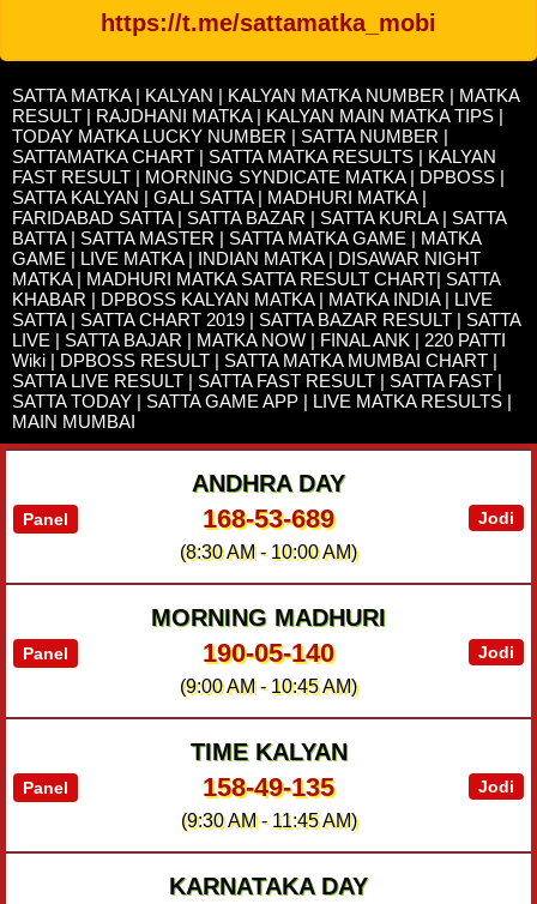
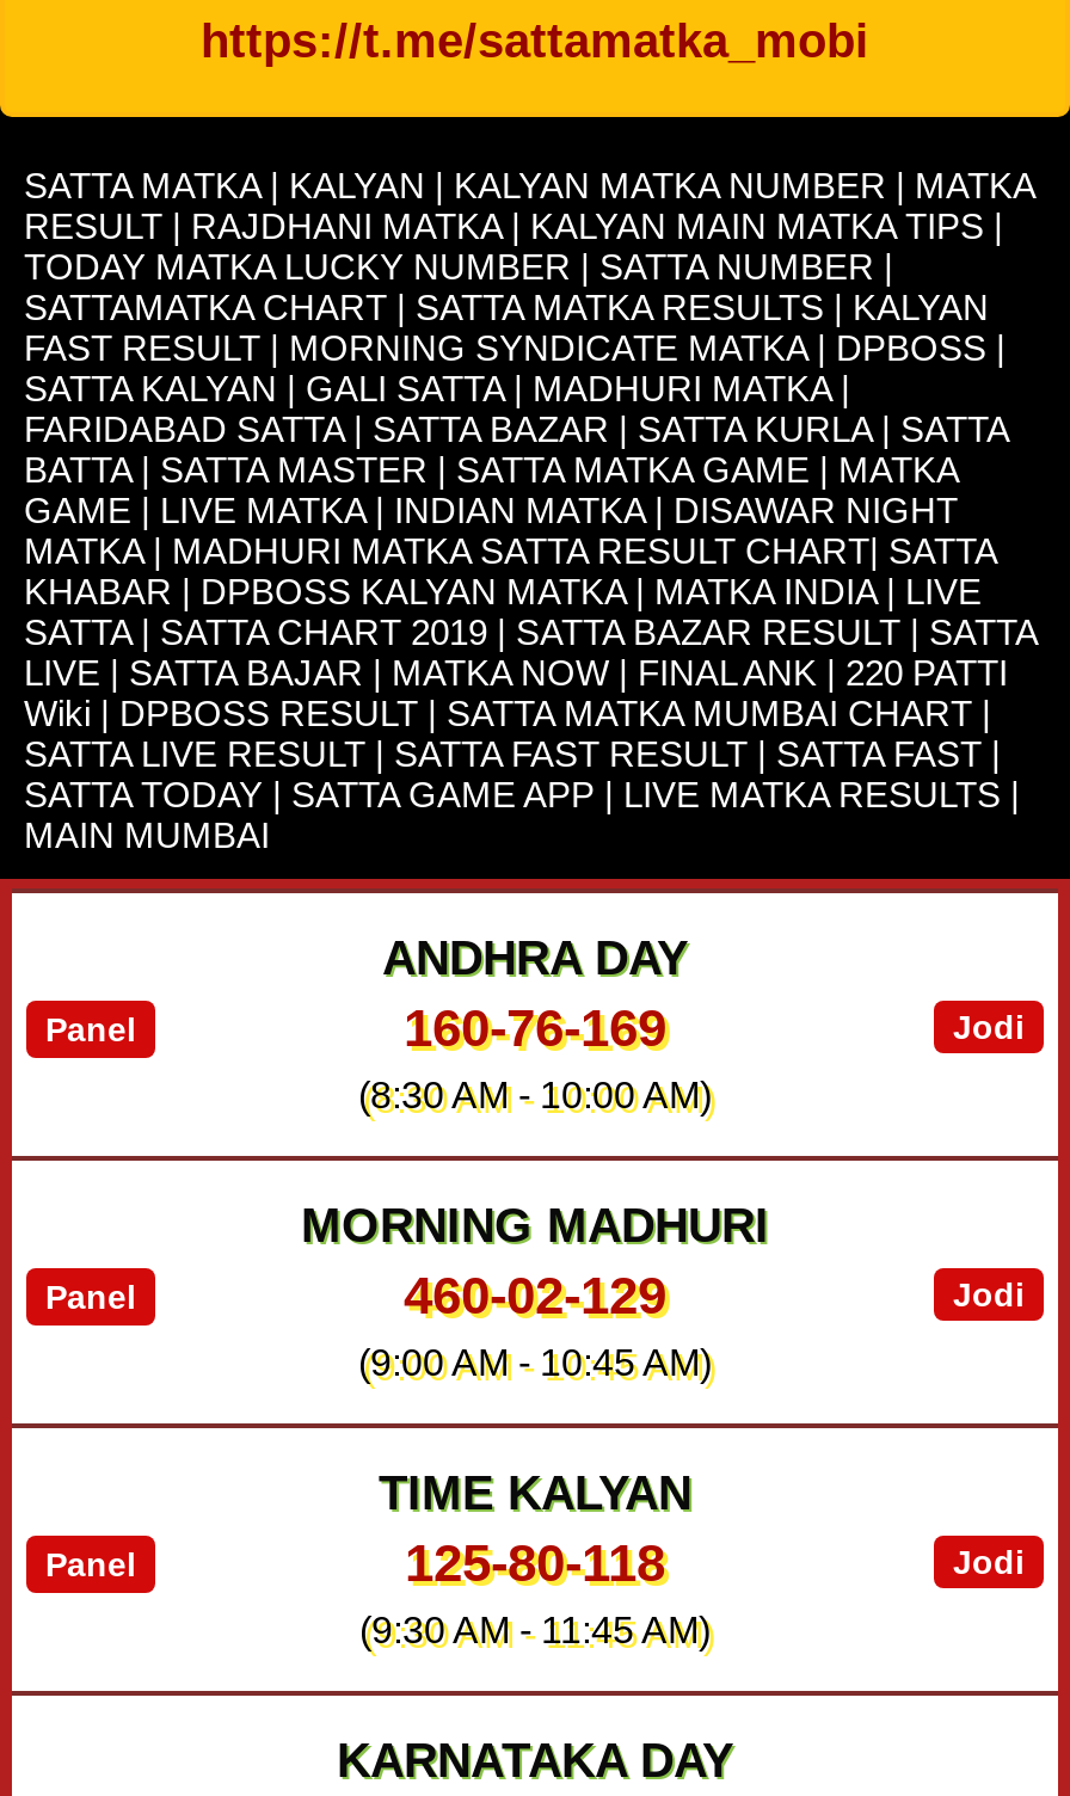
[203,504,334,534] 168-53-689 -> [404,998,666,1058] 160-76-169
[203,638,334,668] 190-05-140 -> [404,1266,666,1326] 460-02-129
[203,772,334,802] 158-49-135 -> [405,1533,665,1593] 125-80-118

